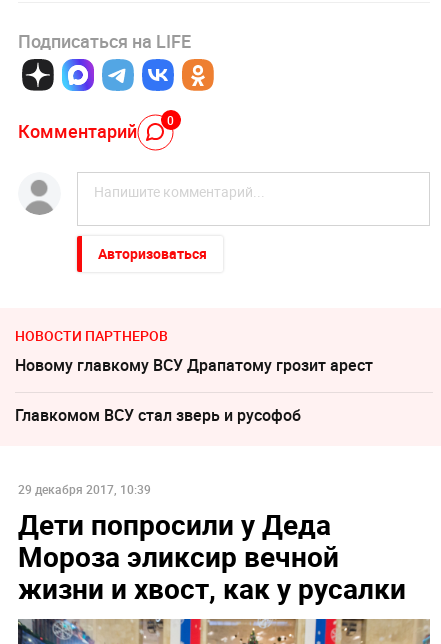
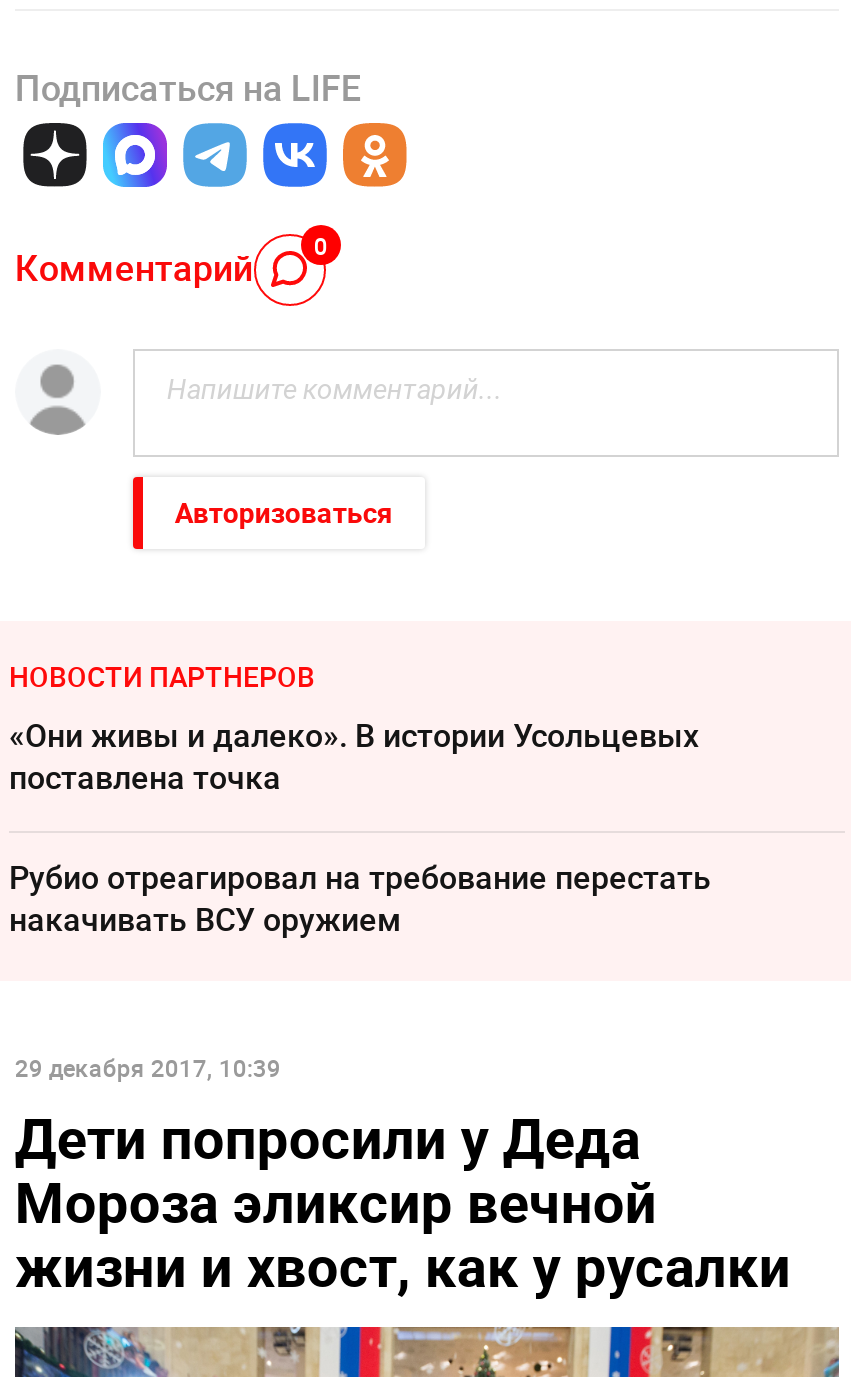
[15,354,373,376] Новому главкому ВСУ Драпатому грозит арест -> [9,714,699,800] «Они живы и далеко». В истории Усольцевых | поставлена точка
[15,404,301,426] Главкомом ВСУ стал зверь и русофоб -> [9,856,711,942] Рубио отреагировал на требование перестать | накачивать ВСУ оружием

